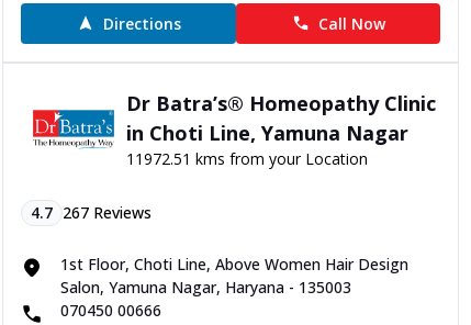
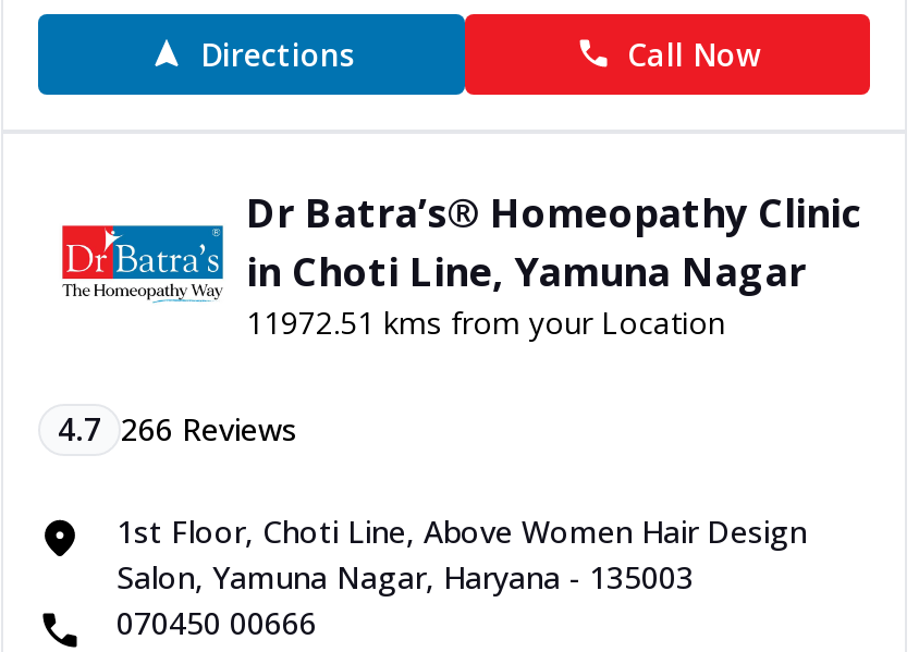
[31,202,152,223] 4.7 267 Reviews -> [58,408,297,450] 4.7 266 Reviews

